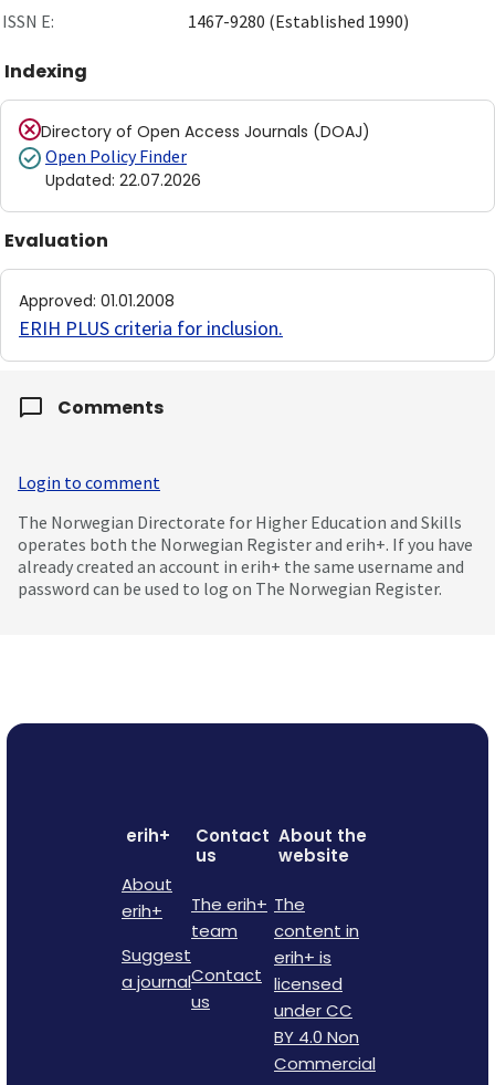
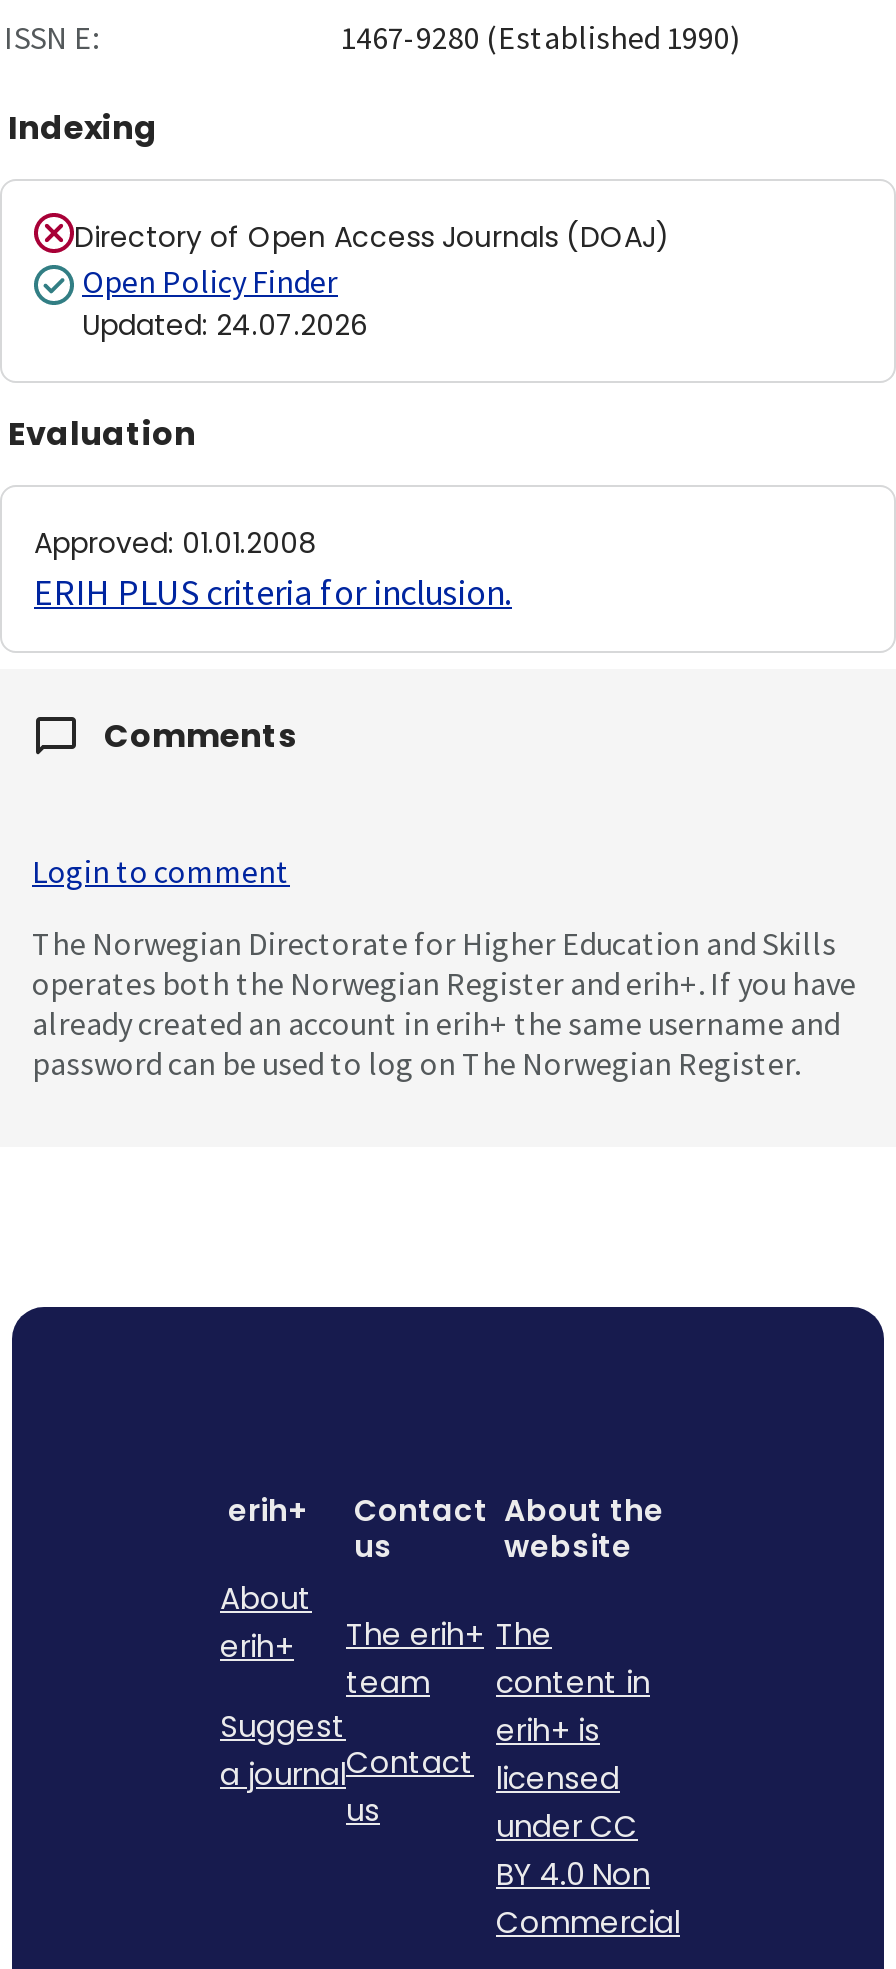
[45,169,201,192] Updated: 22.07.2026 -> [82,305,368,345] Updated: 24.07.2026

